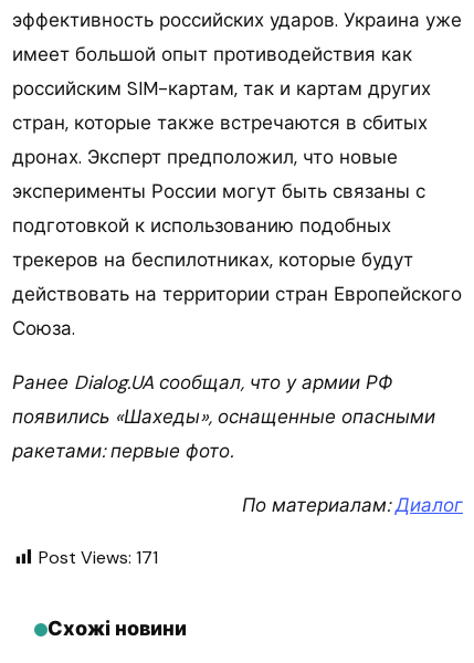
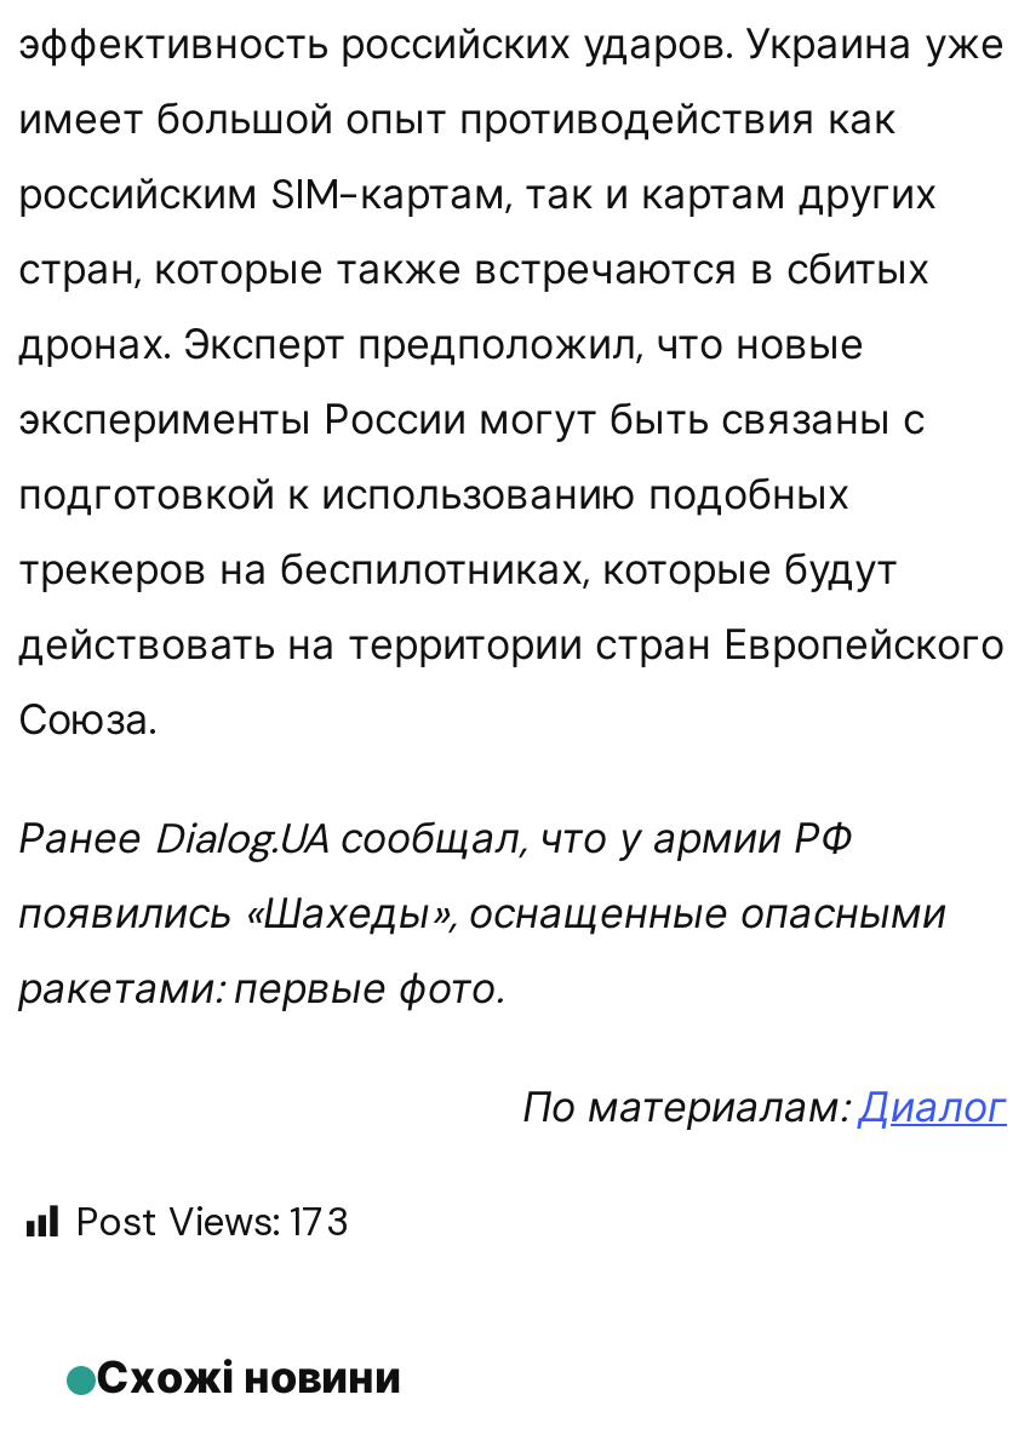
[39,546,158,569] Post Views: 171 -> [76,1197,348,1248] Post Views: 173

